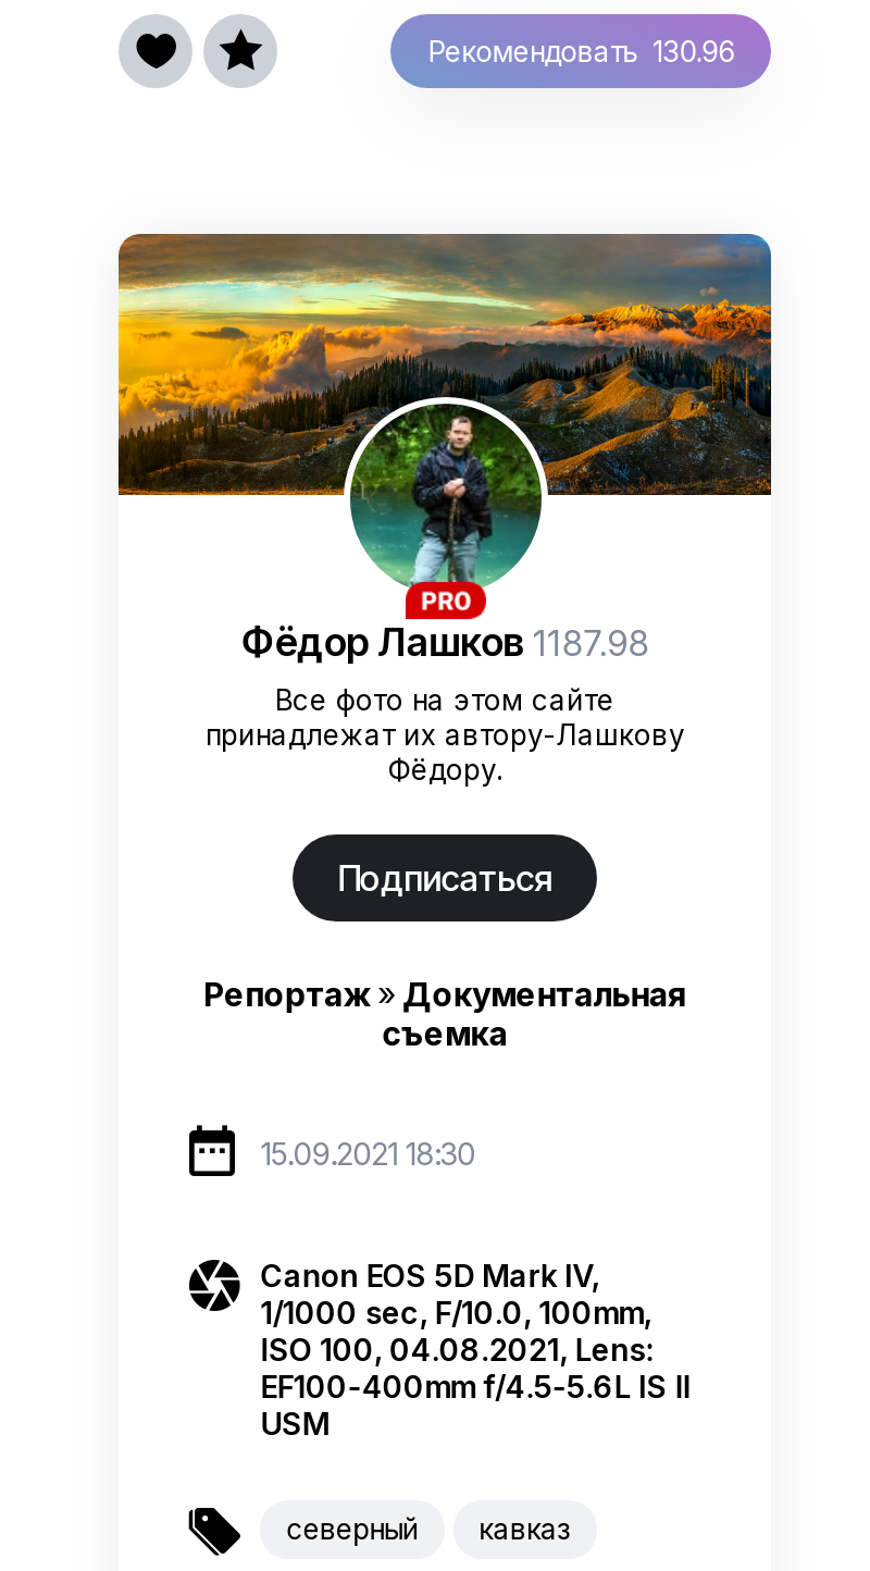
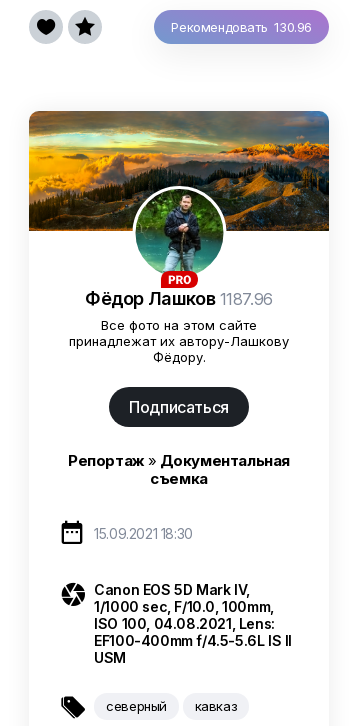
[241,620,649,665] Фёдор Лашков 1187.98 -> [85,288,273,309] Фёдор Лашков 1187.96

